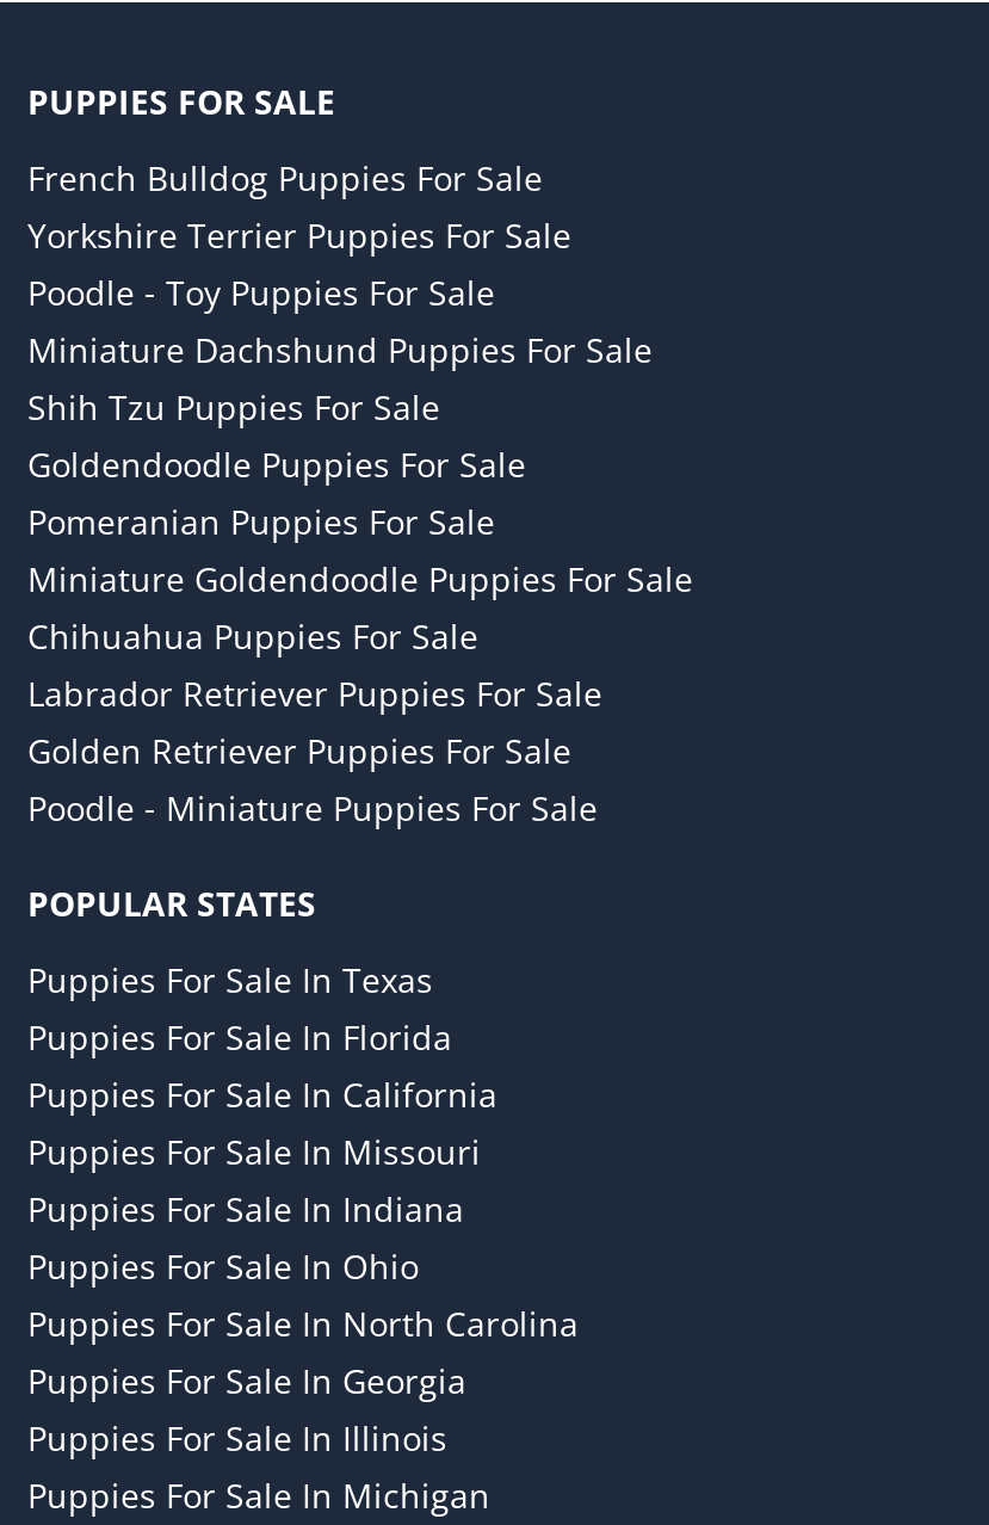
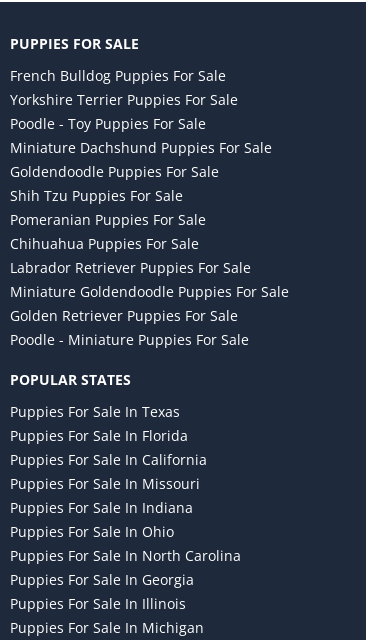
moved [27,383,440,428] -> [10,185,183,204]: Shih Tzu Puppies For Sale
moved [27,440,526,486] -> [10,161,219,180]: Goldendoodle Puppies For Sale
moved [27,555,693,600] -> [10,281,289,300]: Miniature Goldendoodle Puppies For Sale
moved [27,612,602,715] -> [10,233,251,276]: Chihuahua Puppies For Sale | Labrador Retriever Puppies For Sale

